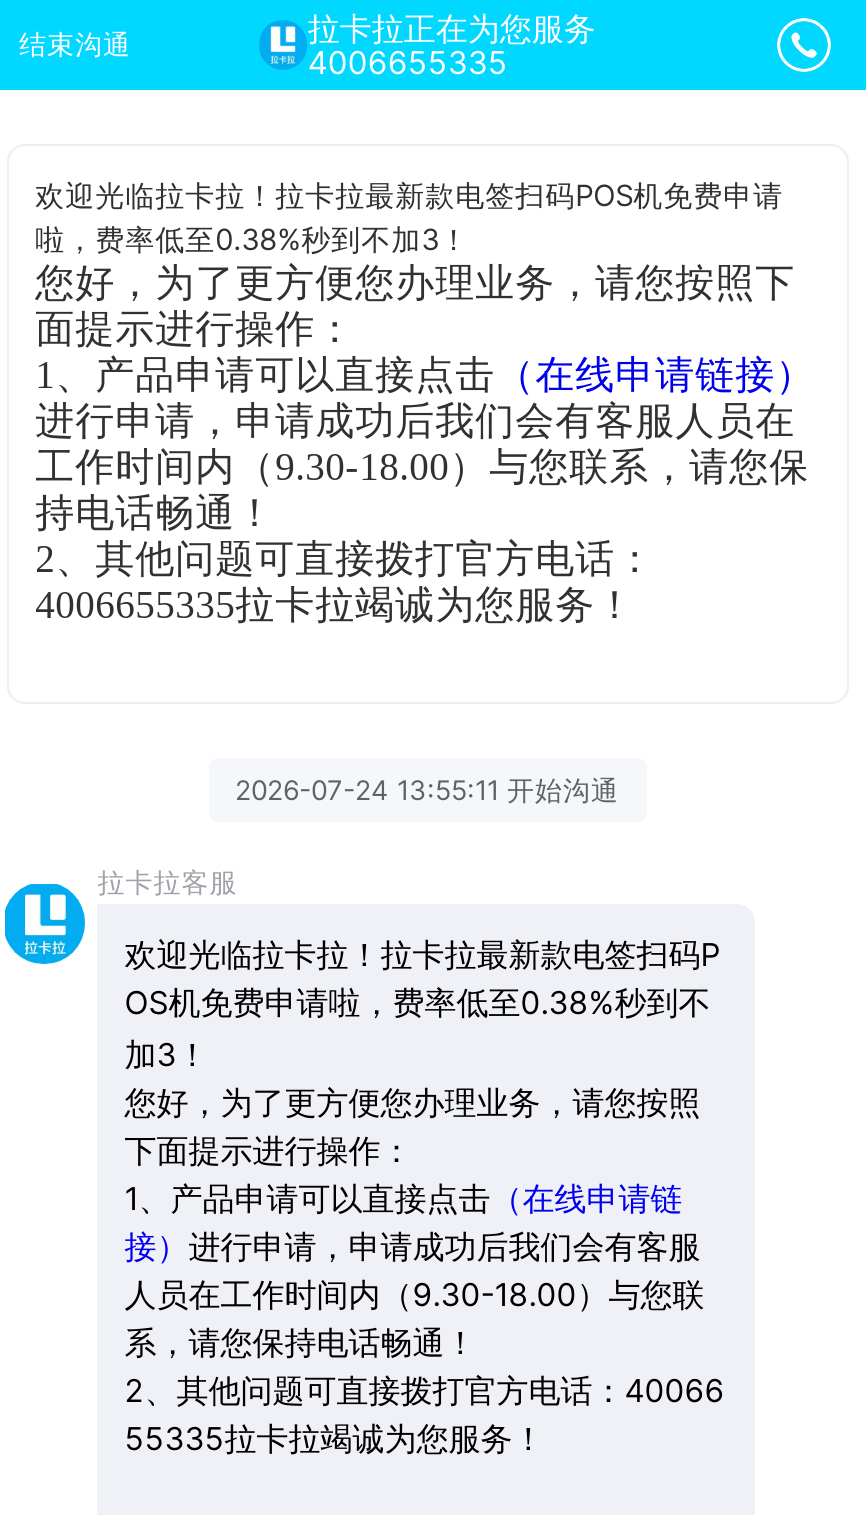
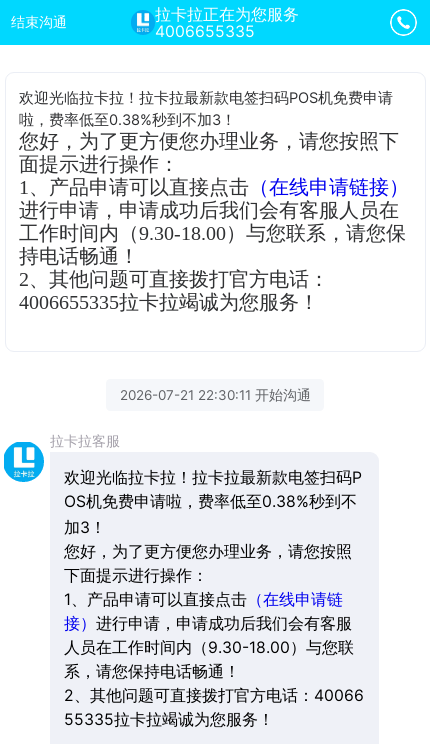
[235,774,619,806] 2026-07-24 13:55:11 开始沟通 -> [119,387,310,403] 2026-07-21 22:30:11 开始沟通

